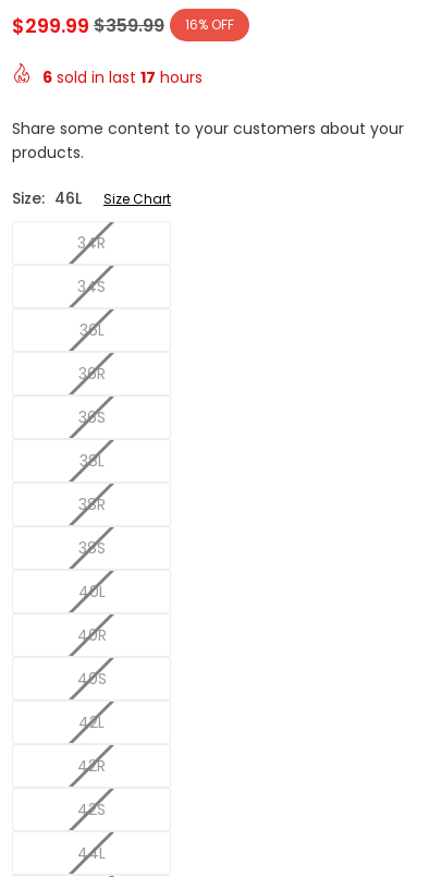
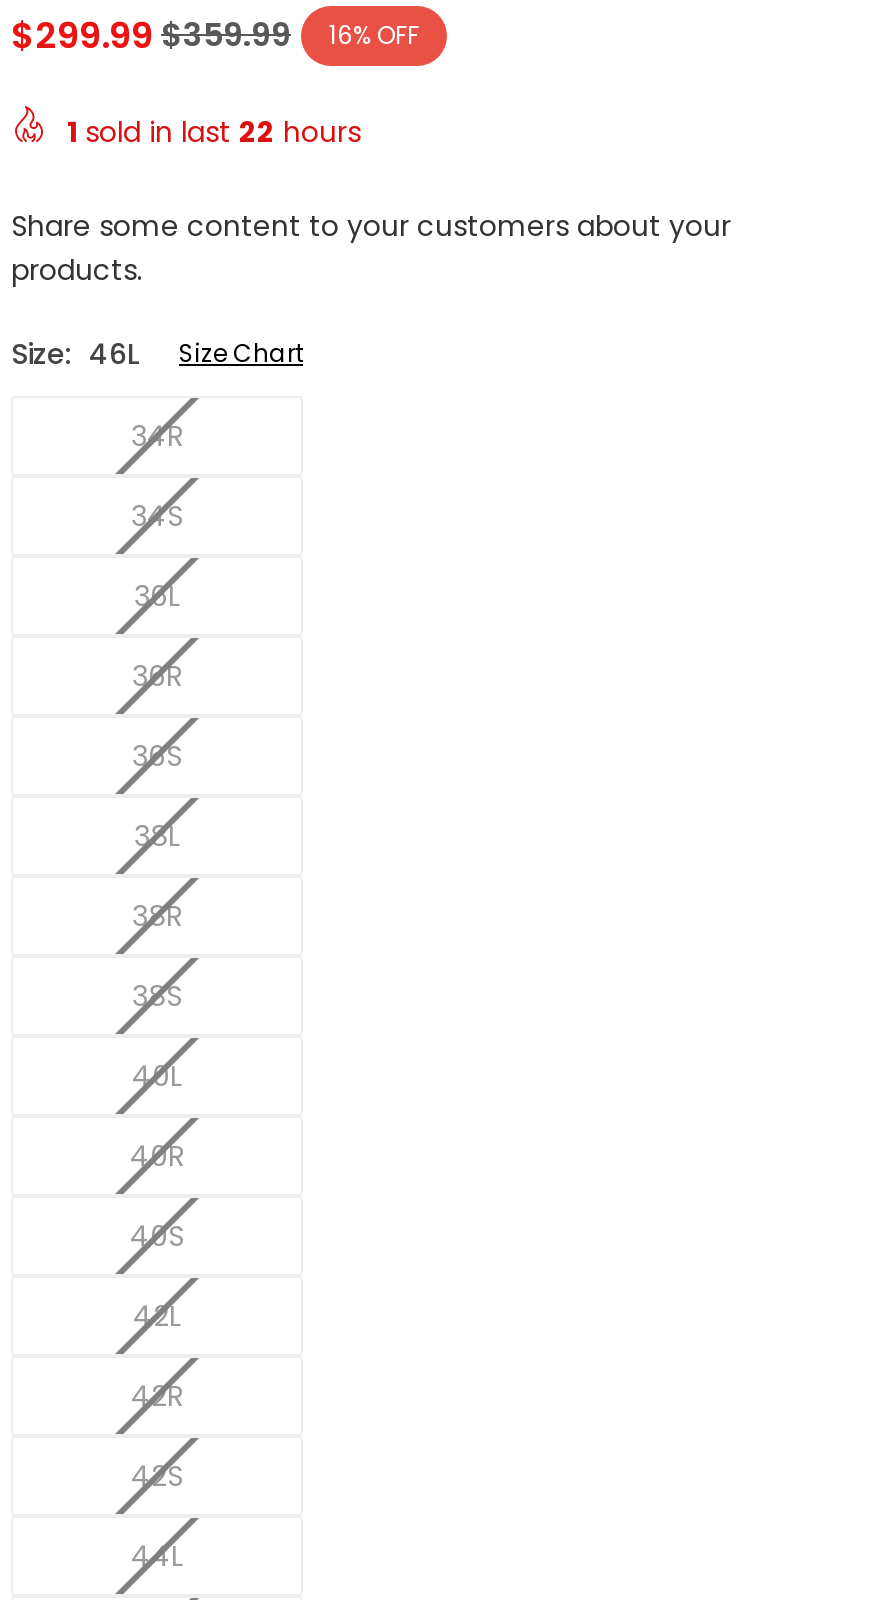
[42,67,203,88] 6 sold in last 17 hours -> [67,112,361,152] 1 sold in last 22 hours

